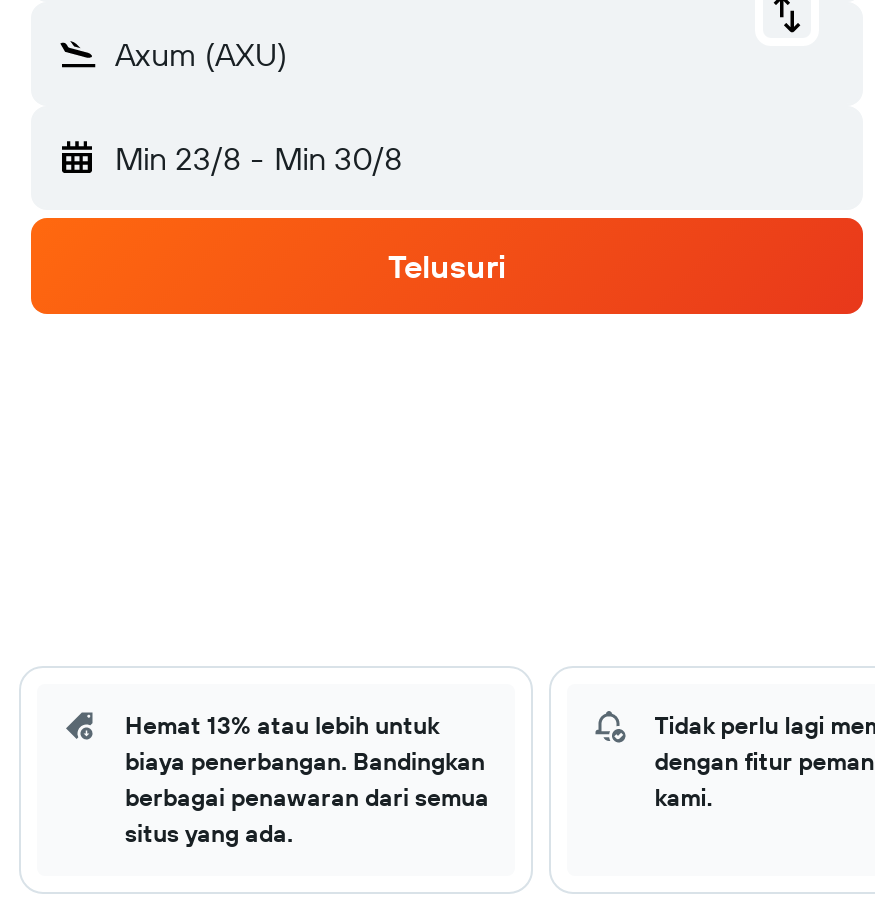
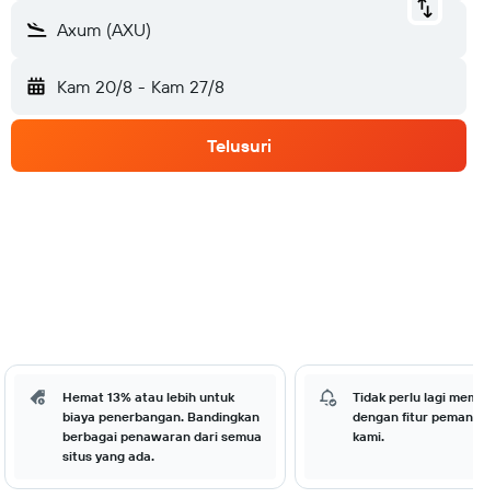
[115,138,402,178] Min 23/8 - Min 30/8 -> [57,76,224,97] Kam 20/8 - Kam 27/8

